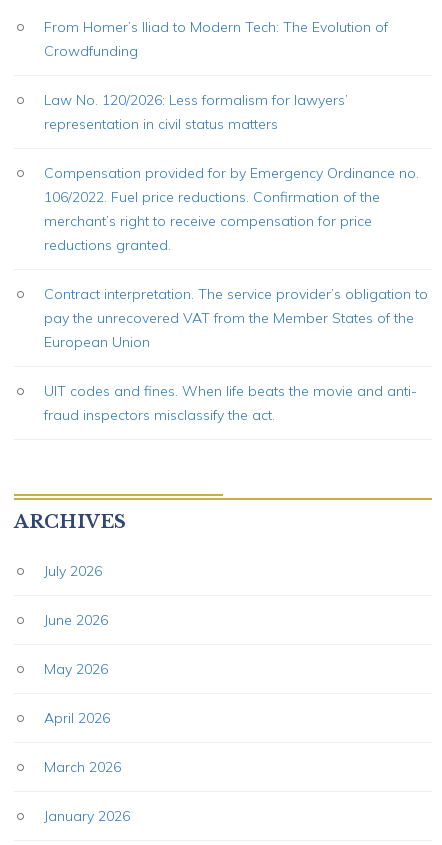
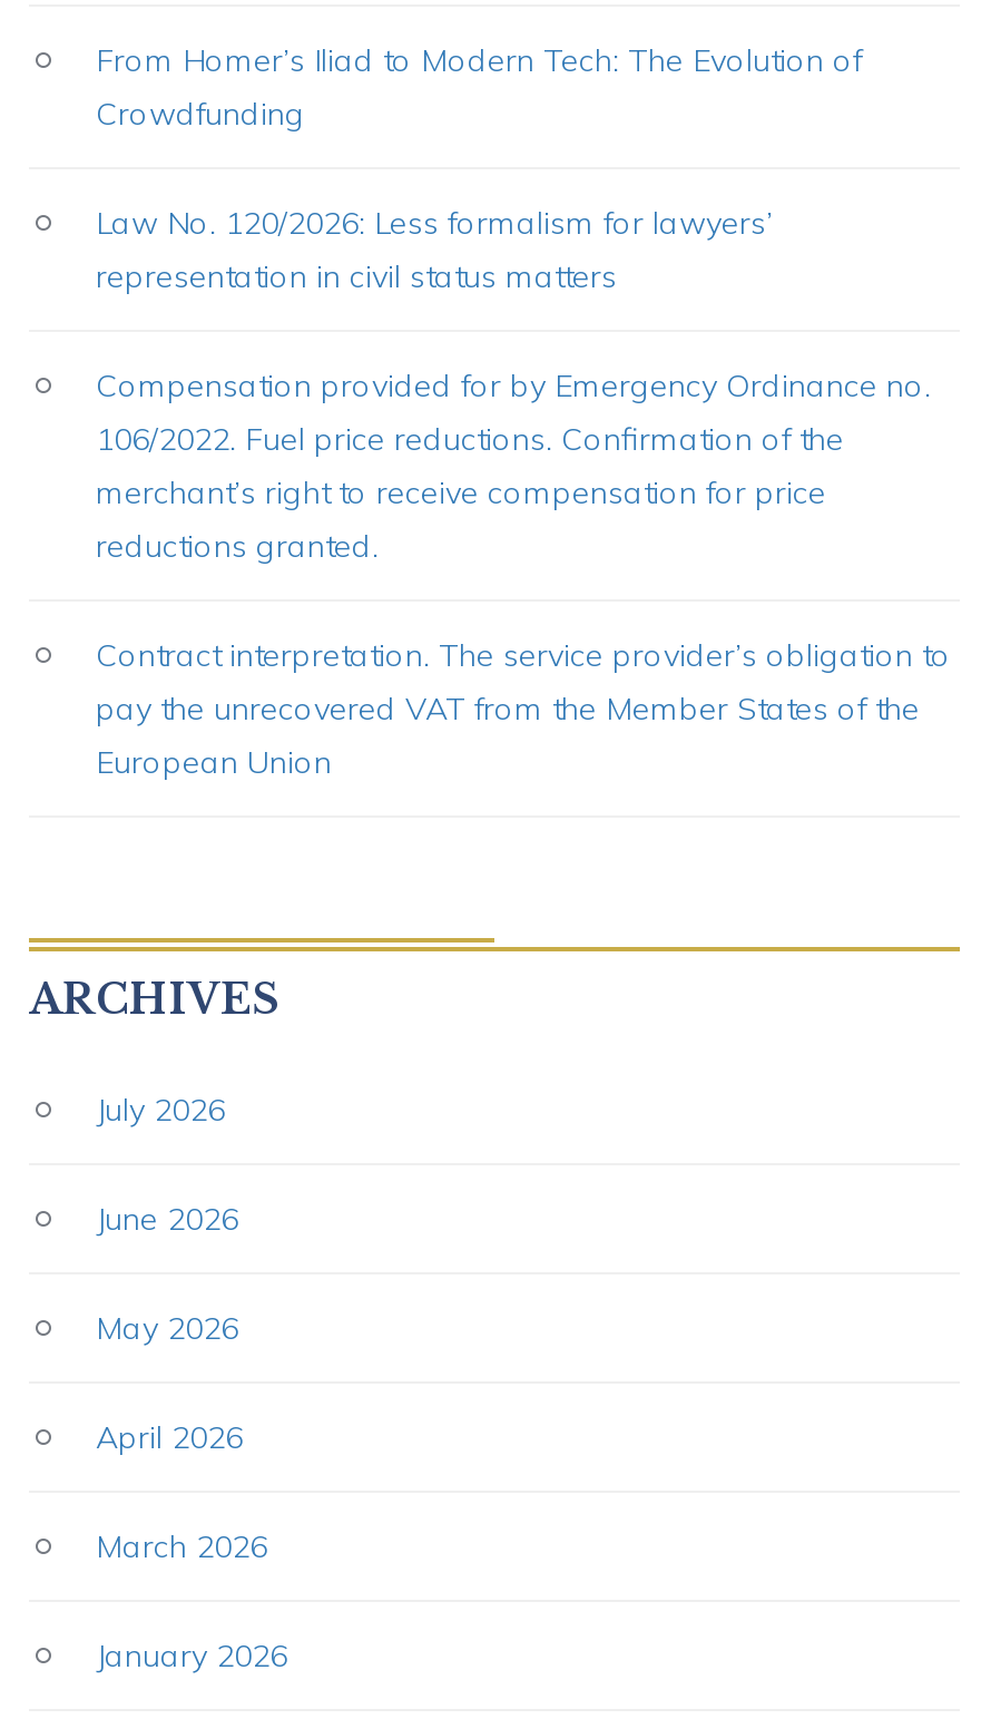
[44,382,417,424] UIT codes and fines. When life beats the movie and anti- | fraud inspectors misclassify the act. -> none

